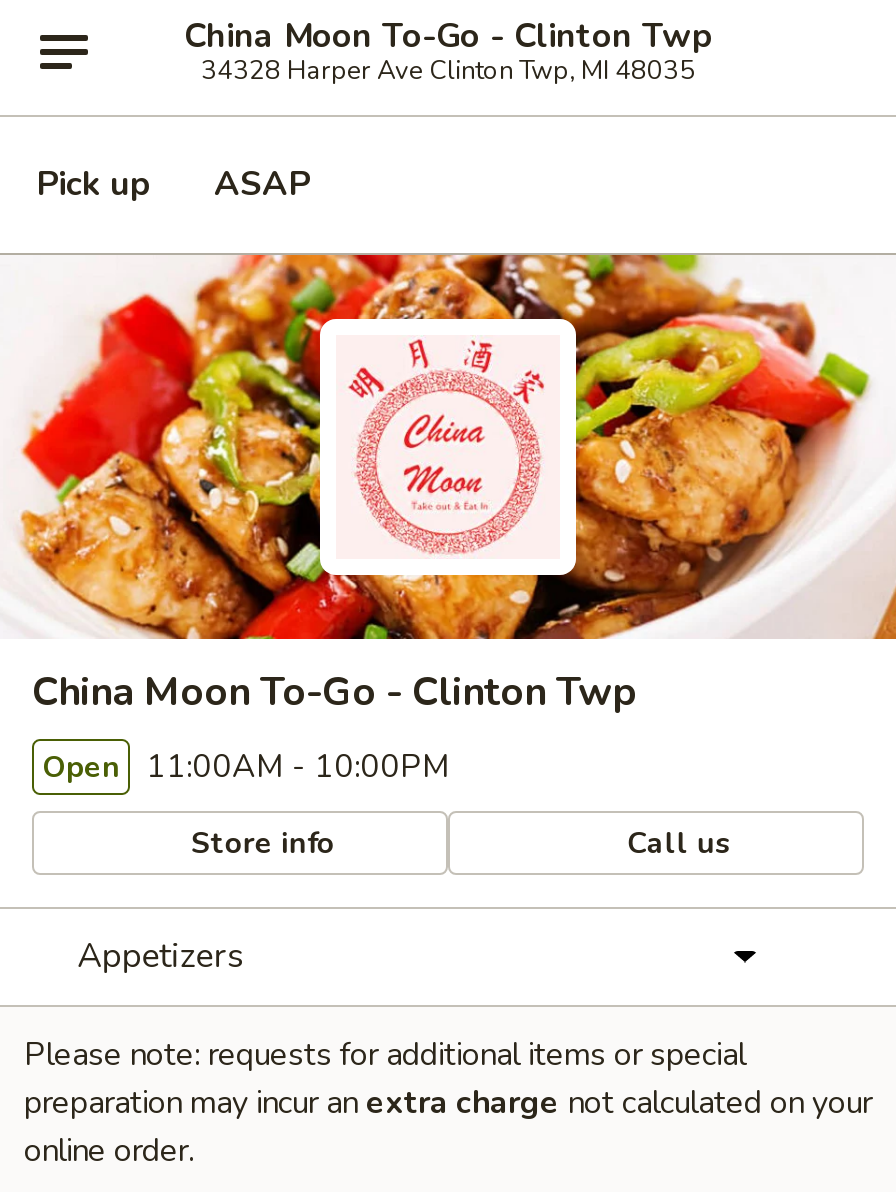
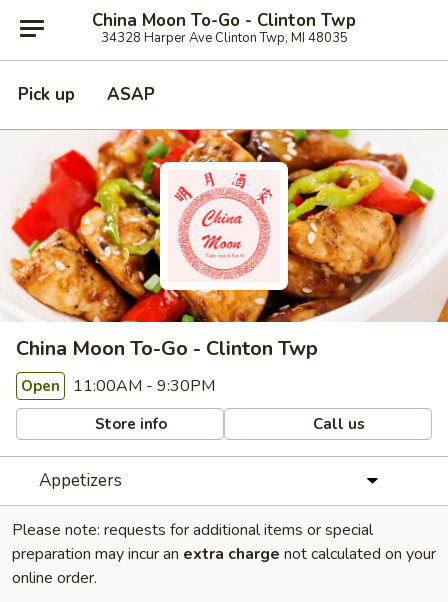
[42,745,450,789] Open 11:00AM - 10:00PM -> [21,375,215,397] Open 11:00AM - 9:30PM

